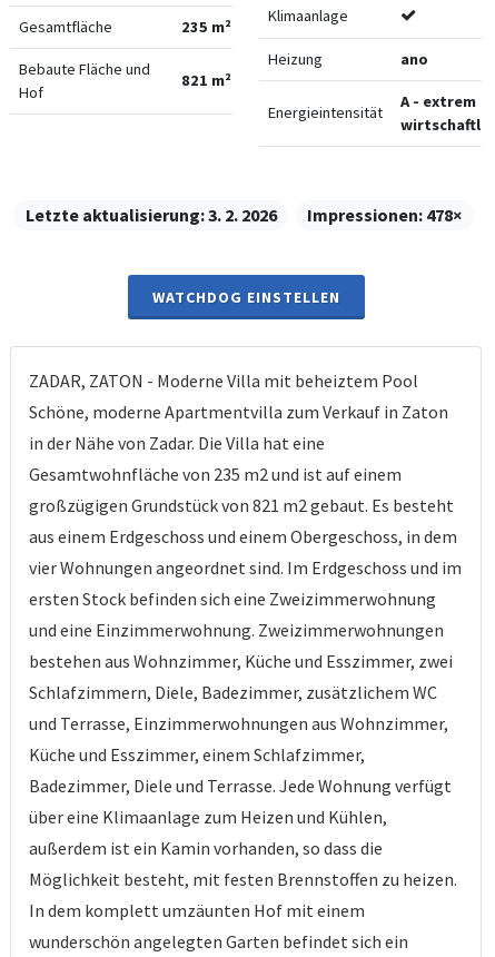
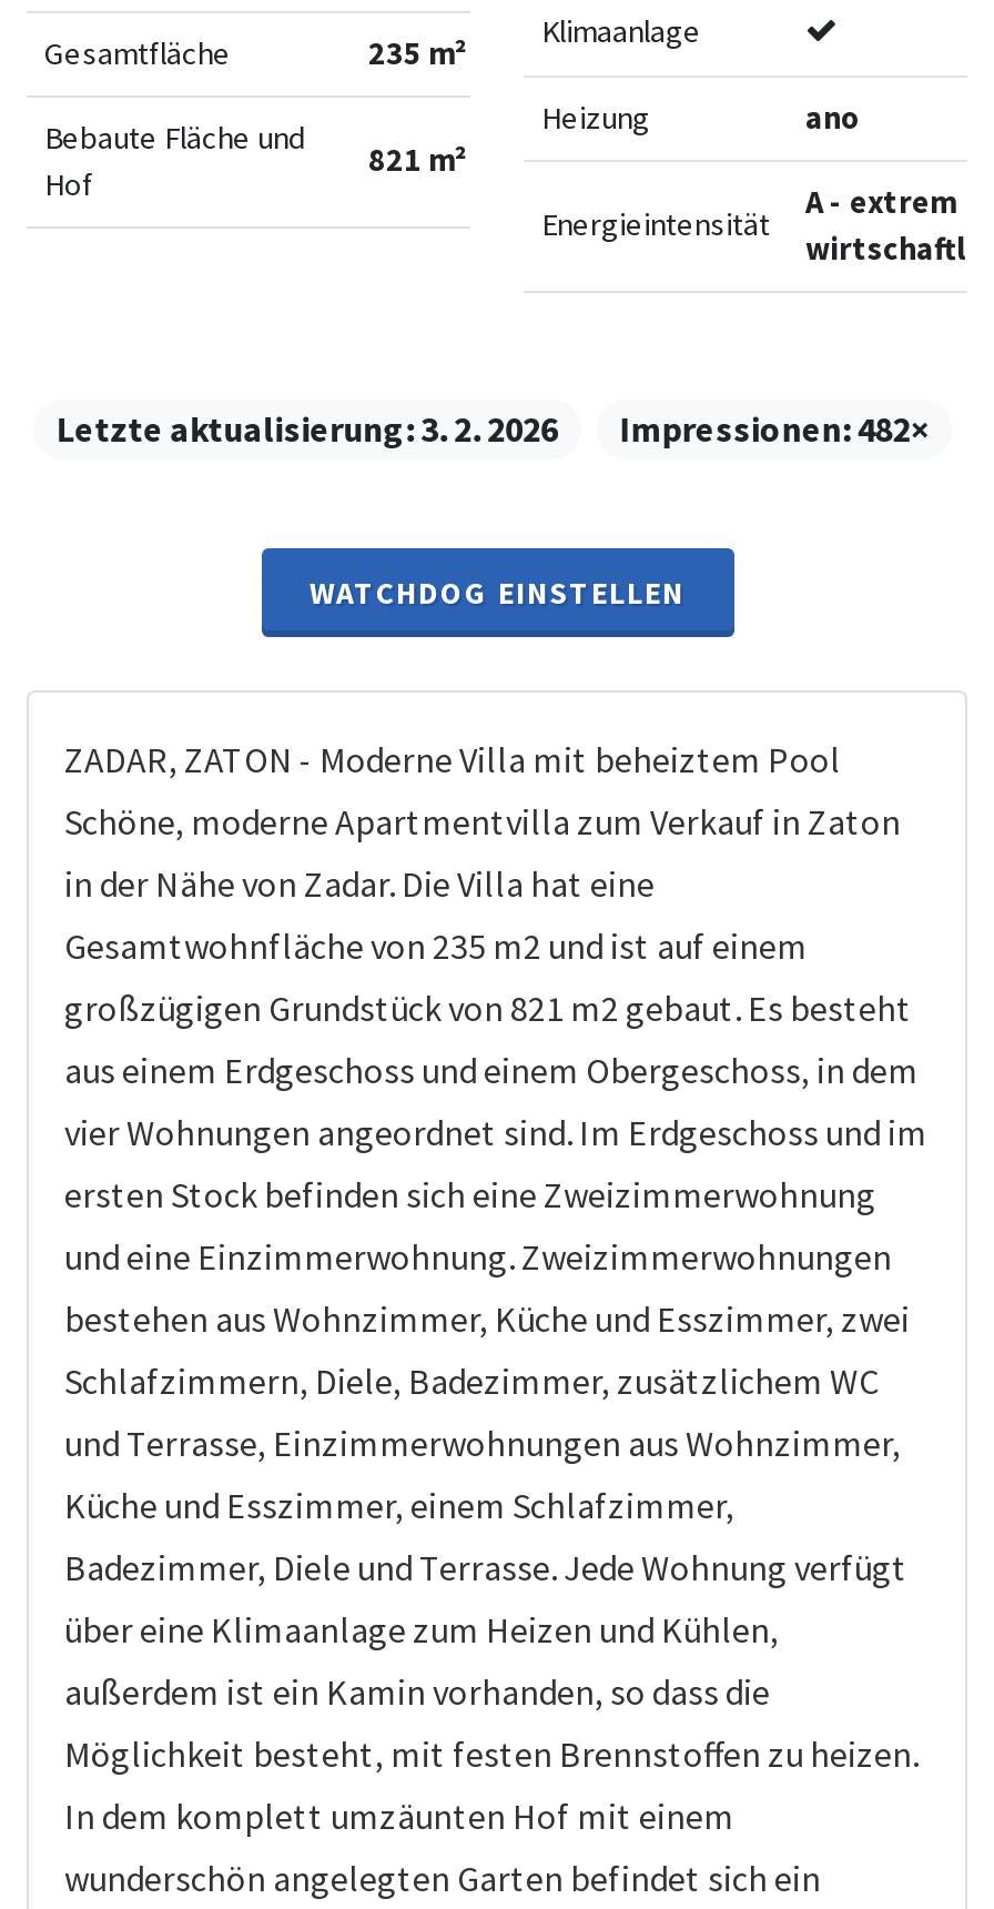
[307,204,462,226] Impressionen: 478× -> [620,407,928,452] Impressionen: 482×

